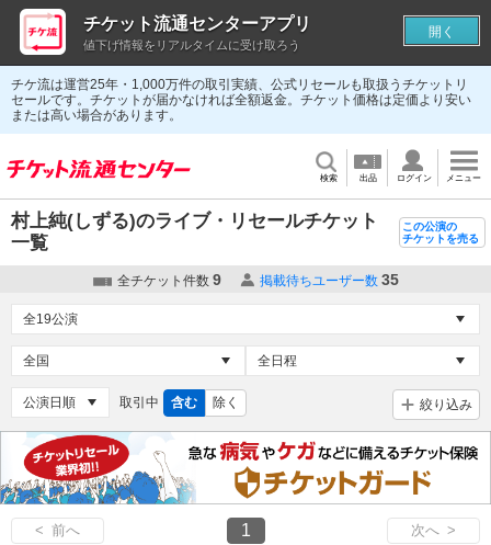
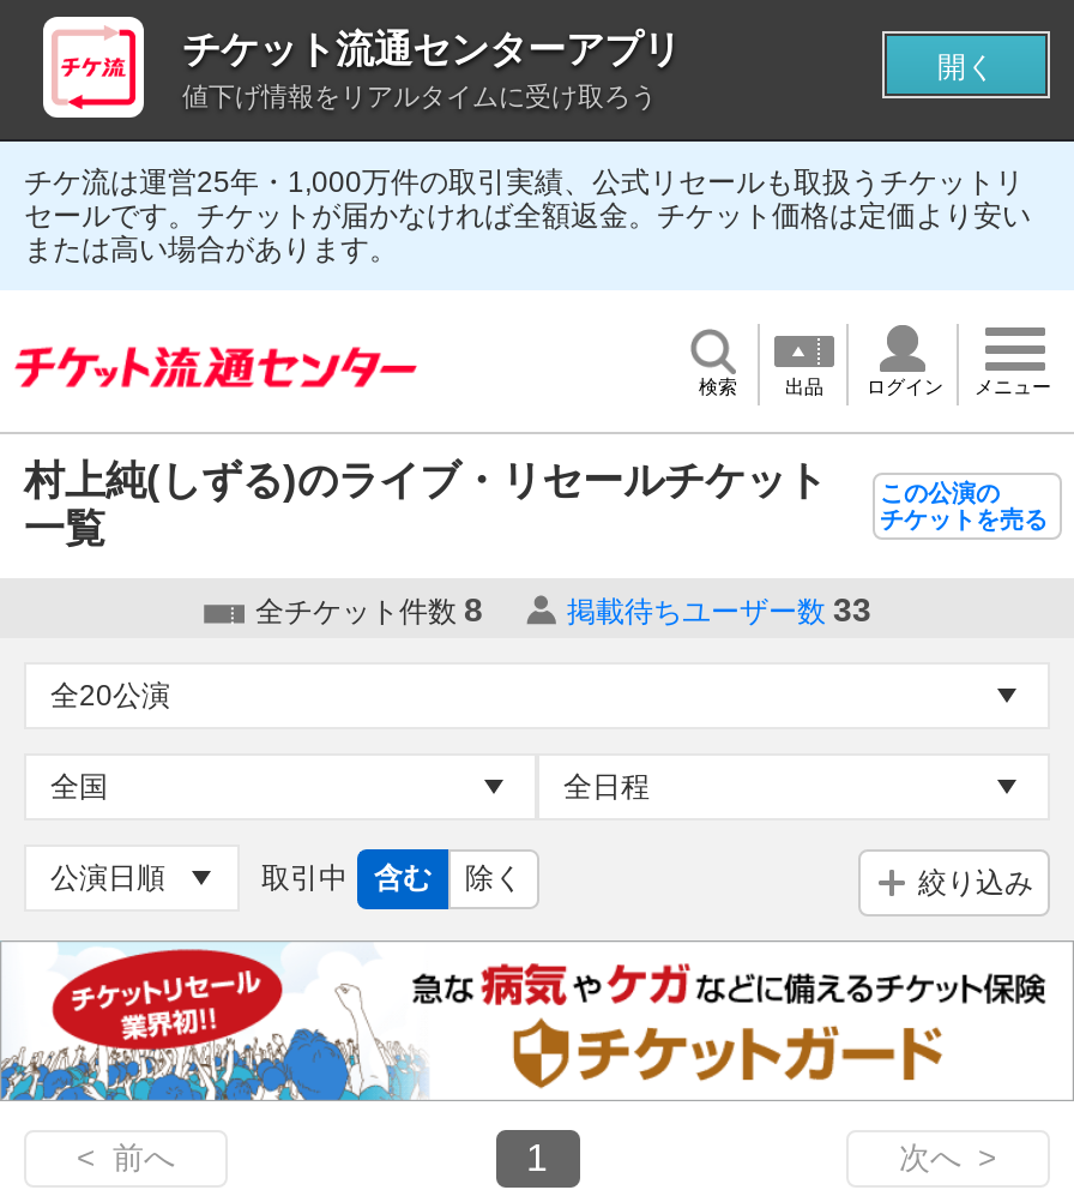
[117,271,221,288] 全チケット件数9 -> [255,590,483,629] 全チケット件数8
[259,271,398,288] 掲載待ちユーザー数 35 -> [567,590,871,629] 掲載待ちユーザー数 33

